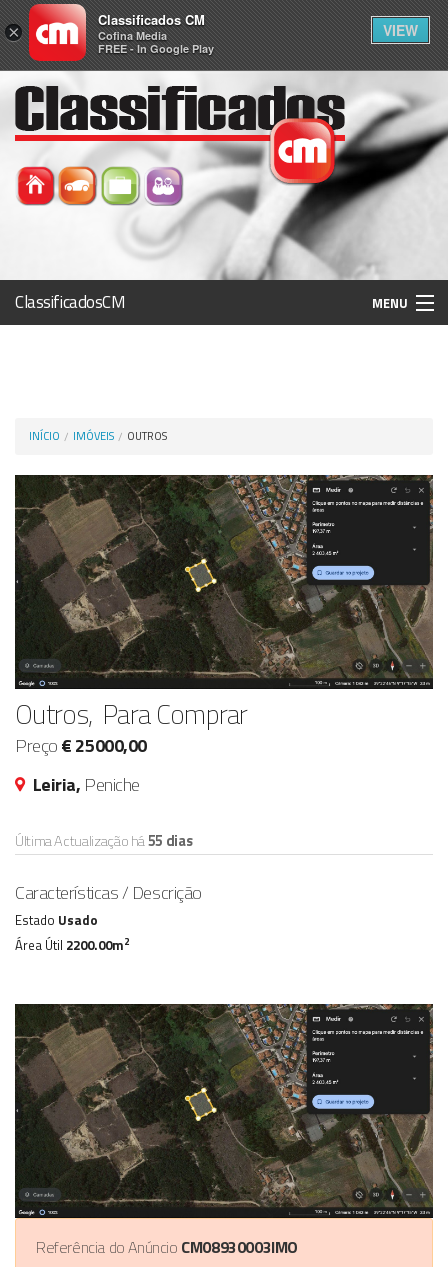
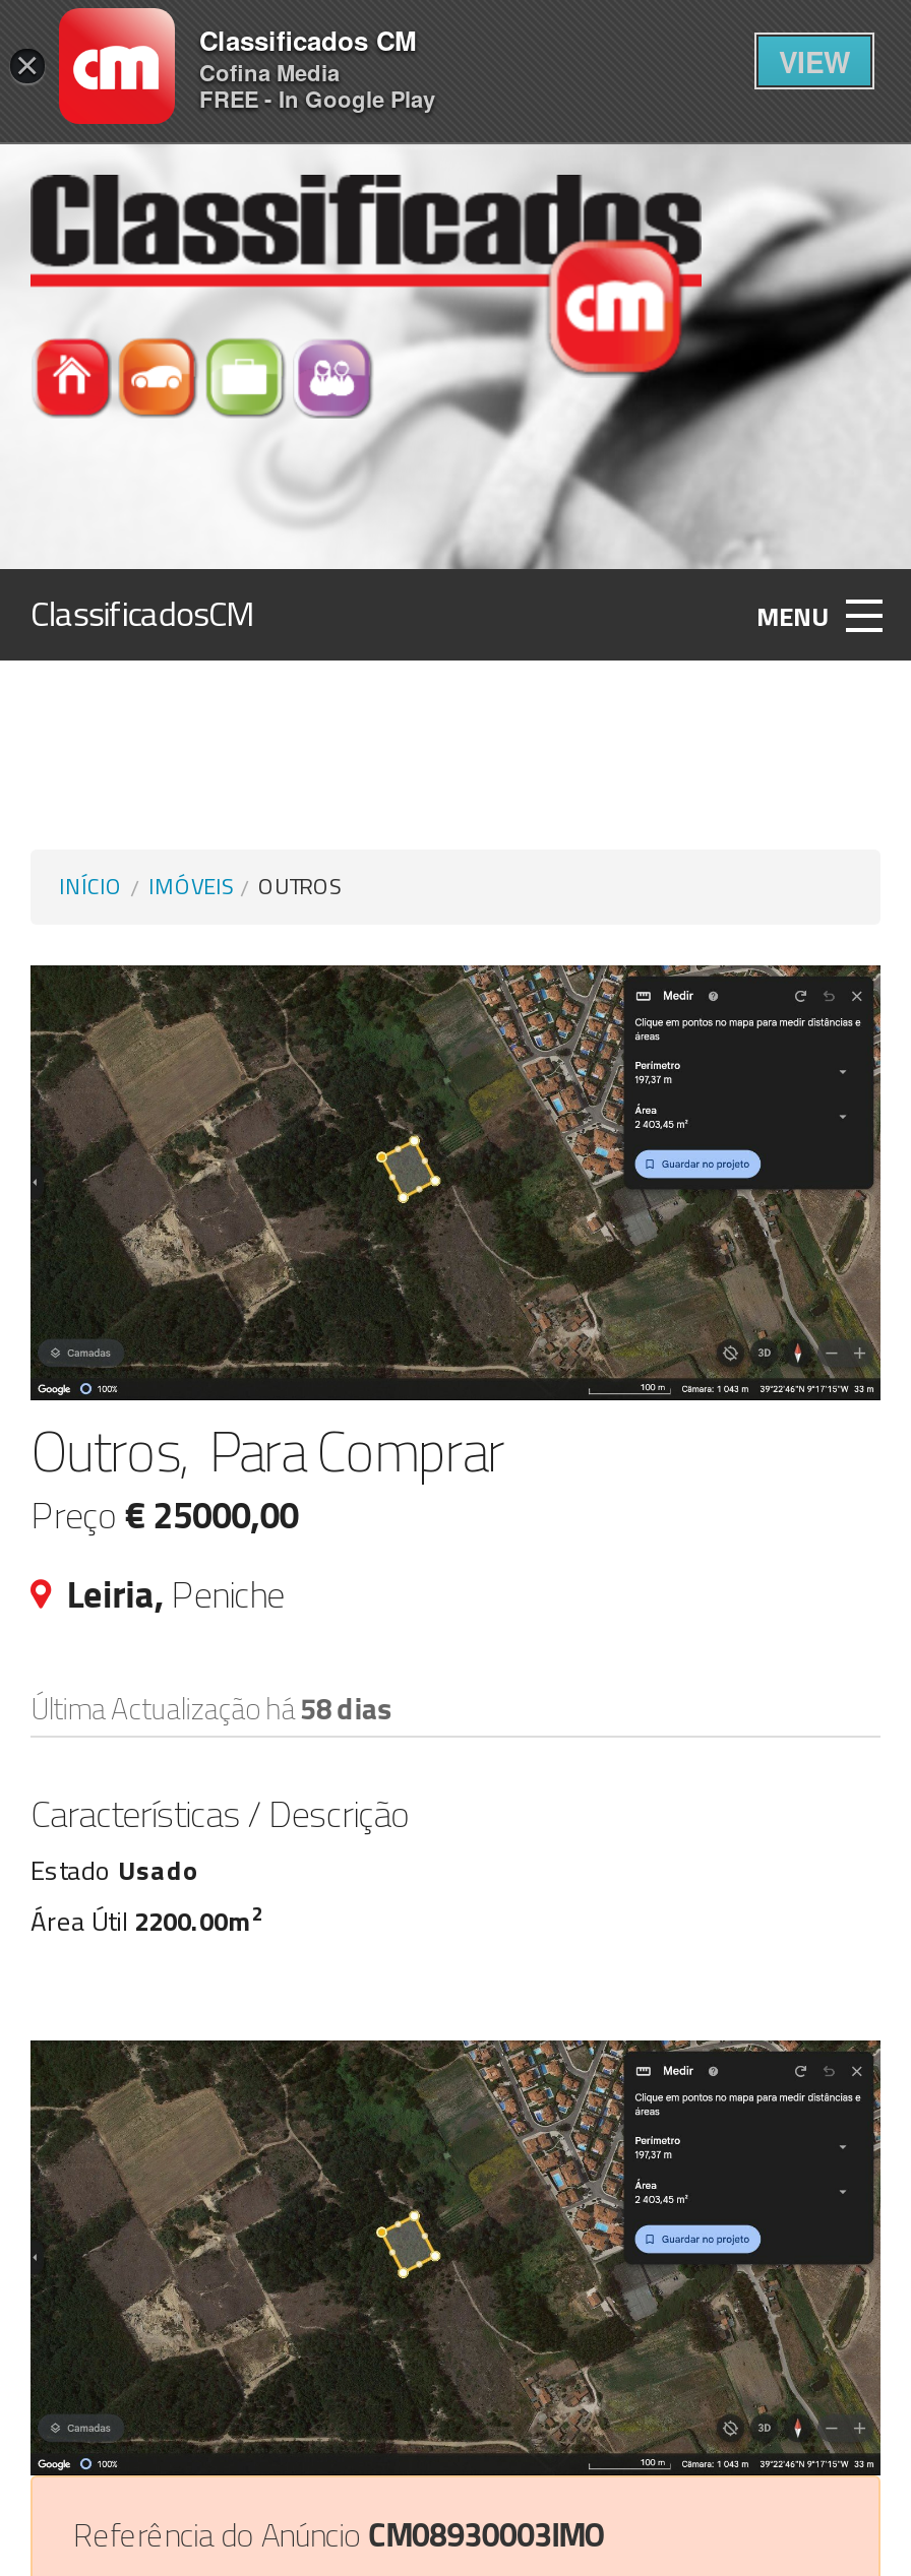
[15,830,192,852] Última Actualização há55 dias -> [31,1688,391,1732] Última Actualização há58 dias

